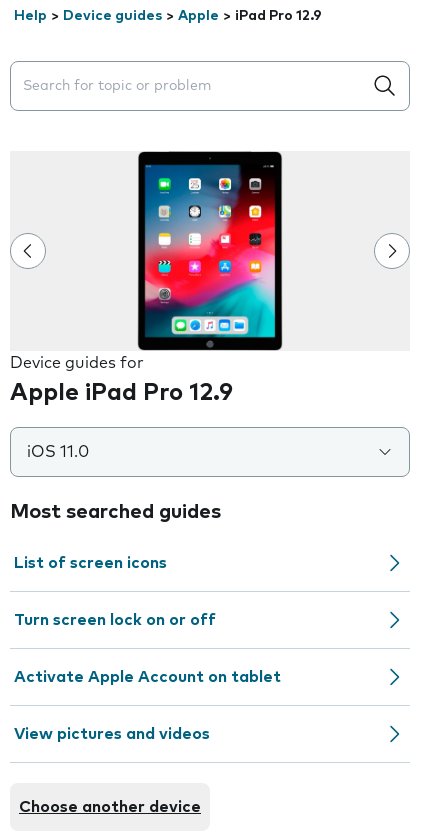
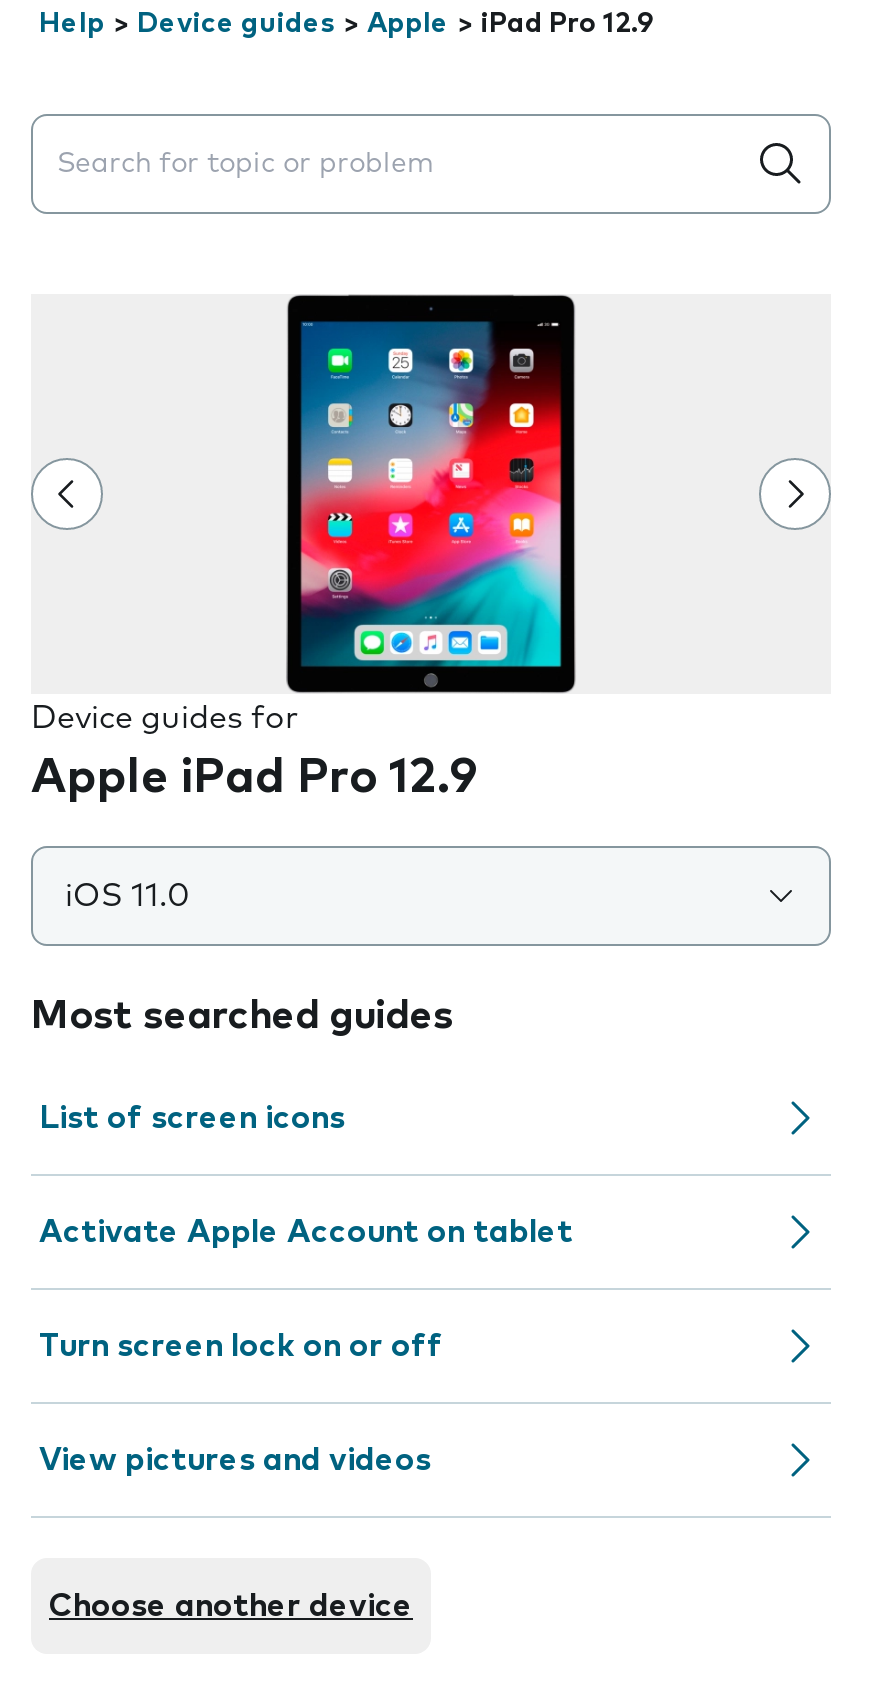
moved [14,612,216,628] -> [39,1330,443,1362]: Turn screen lock on or off
moved [14,669,281,685] -> [39,1216,573,1248]: Activate Apple Account on tablet

